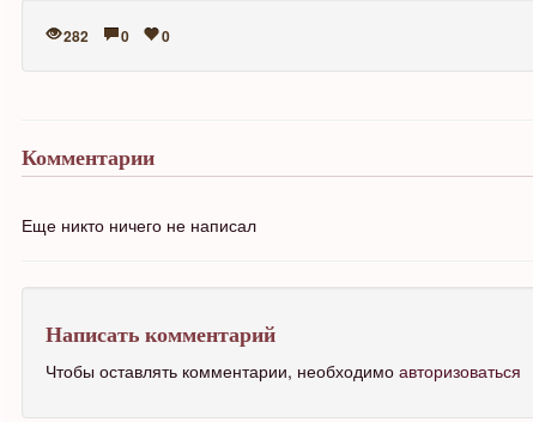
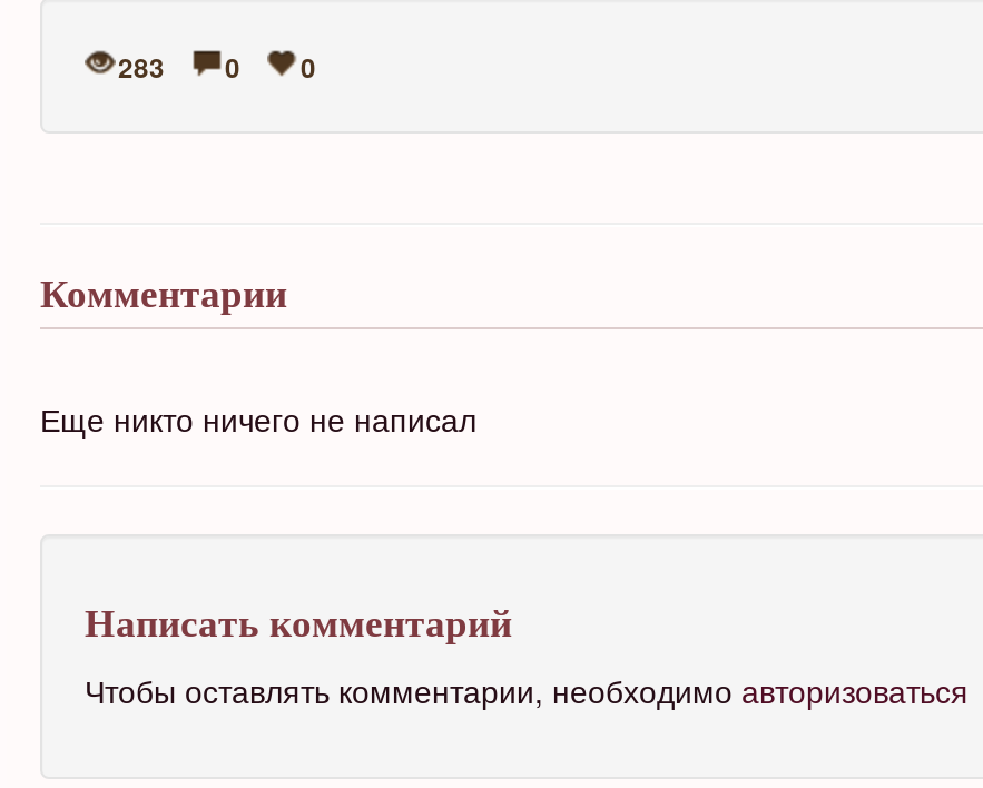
[63,25,89,47] 282 -> [118,47,165,87] 283

